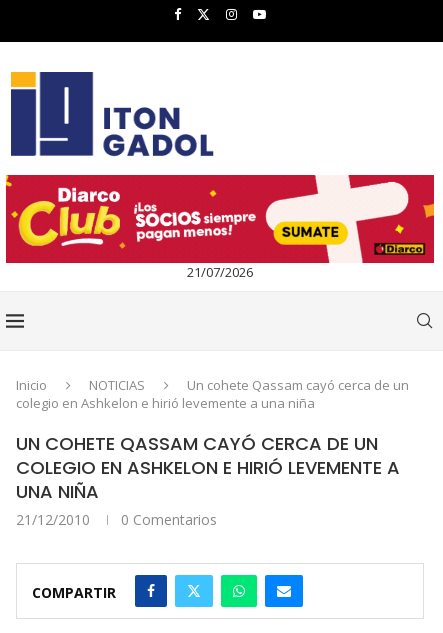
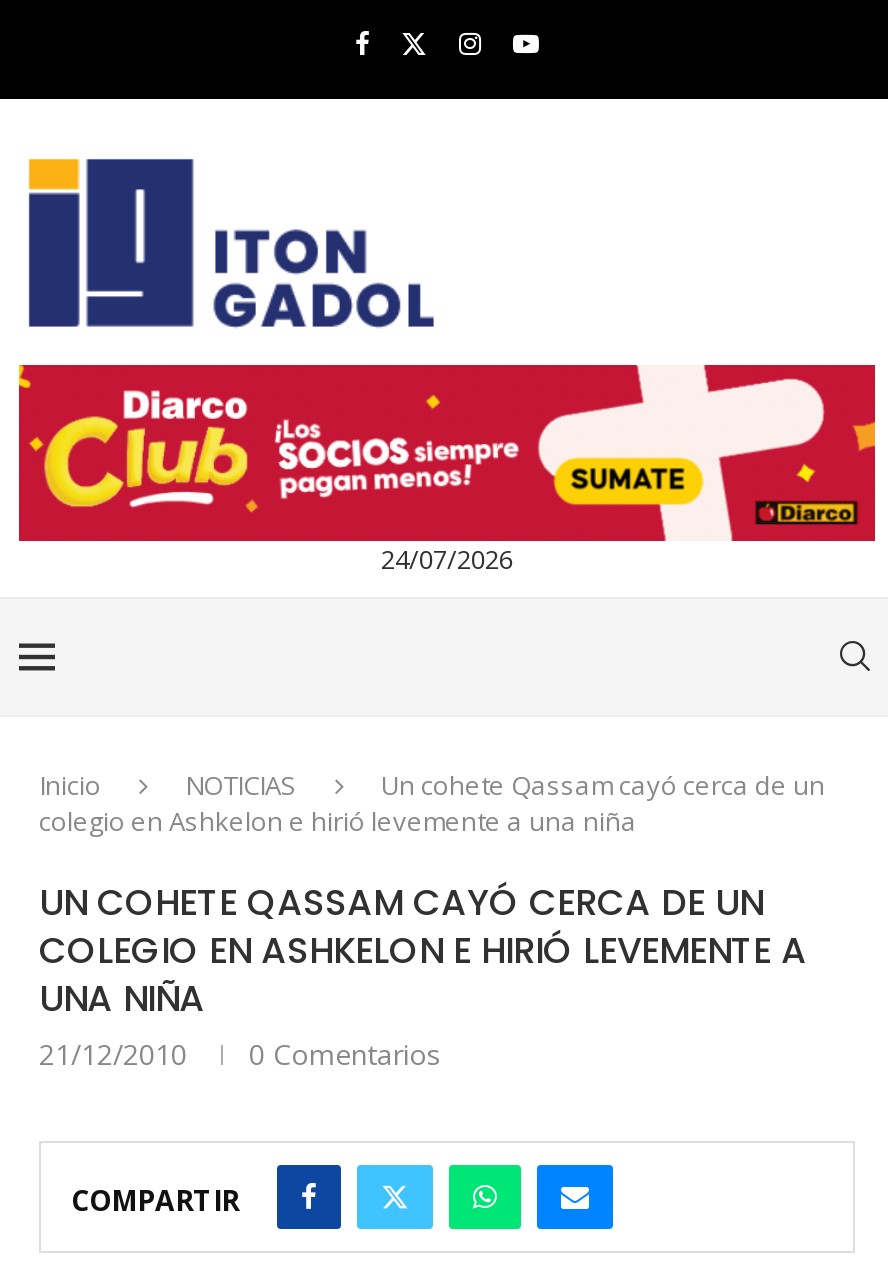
[187,263,253,281] 21/07/2026 -> [381,540,513,576] 24/07/2026

